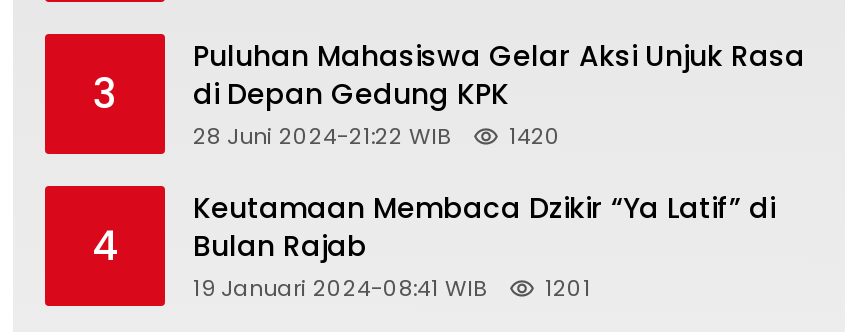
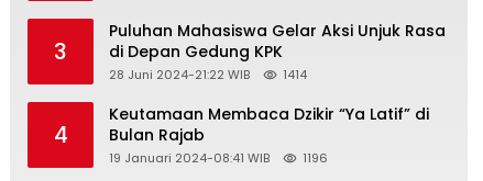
[193,120,561,152] 28 Juni 2024-21:22 WIB 1420 -> [109,66,307,83] 28 Juni 2024-21:22 WIB 1414
[193,272,591,304] 19 Januari 2024-08:41 WIB 1201 -> [109,149,328,167] 19 Januari 2024-08:41 WIB 1196

